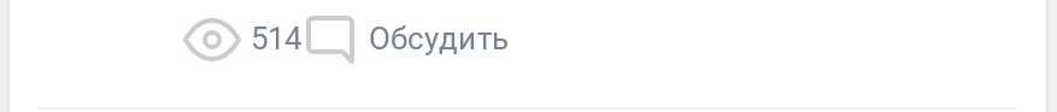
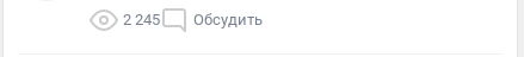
[251,21,509,57] 514 Обсудить -> [123,11,263,29] 2 245 Обсудить

